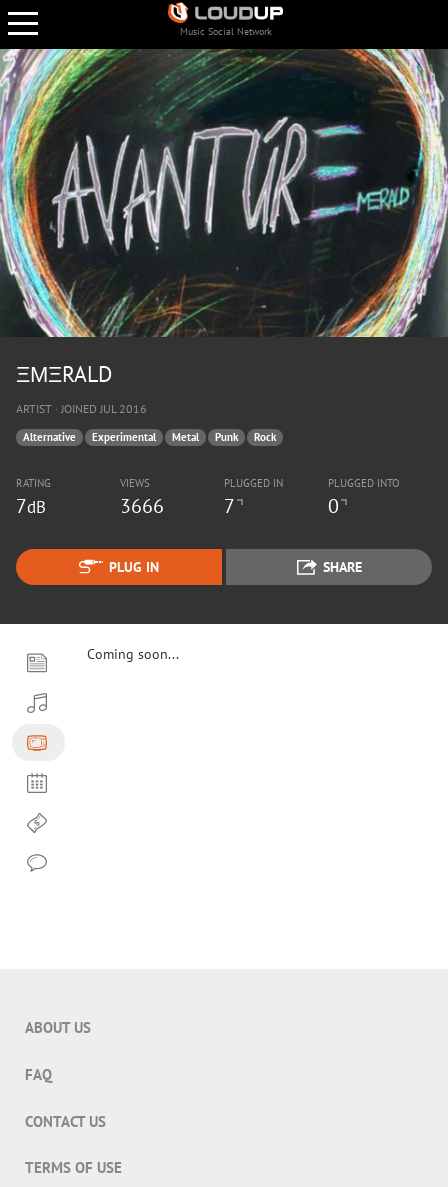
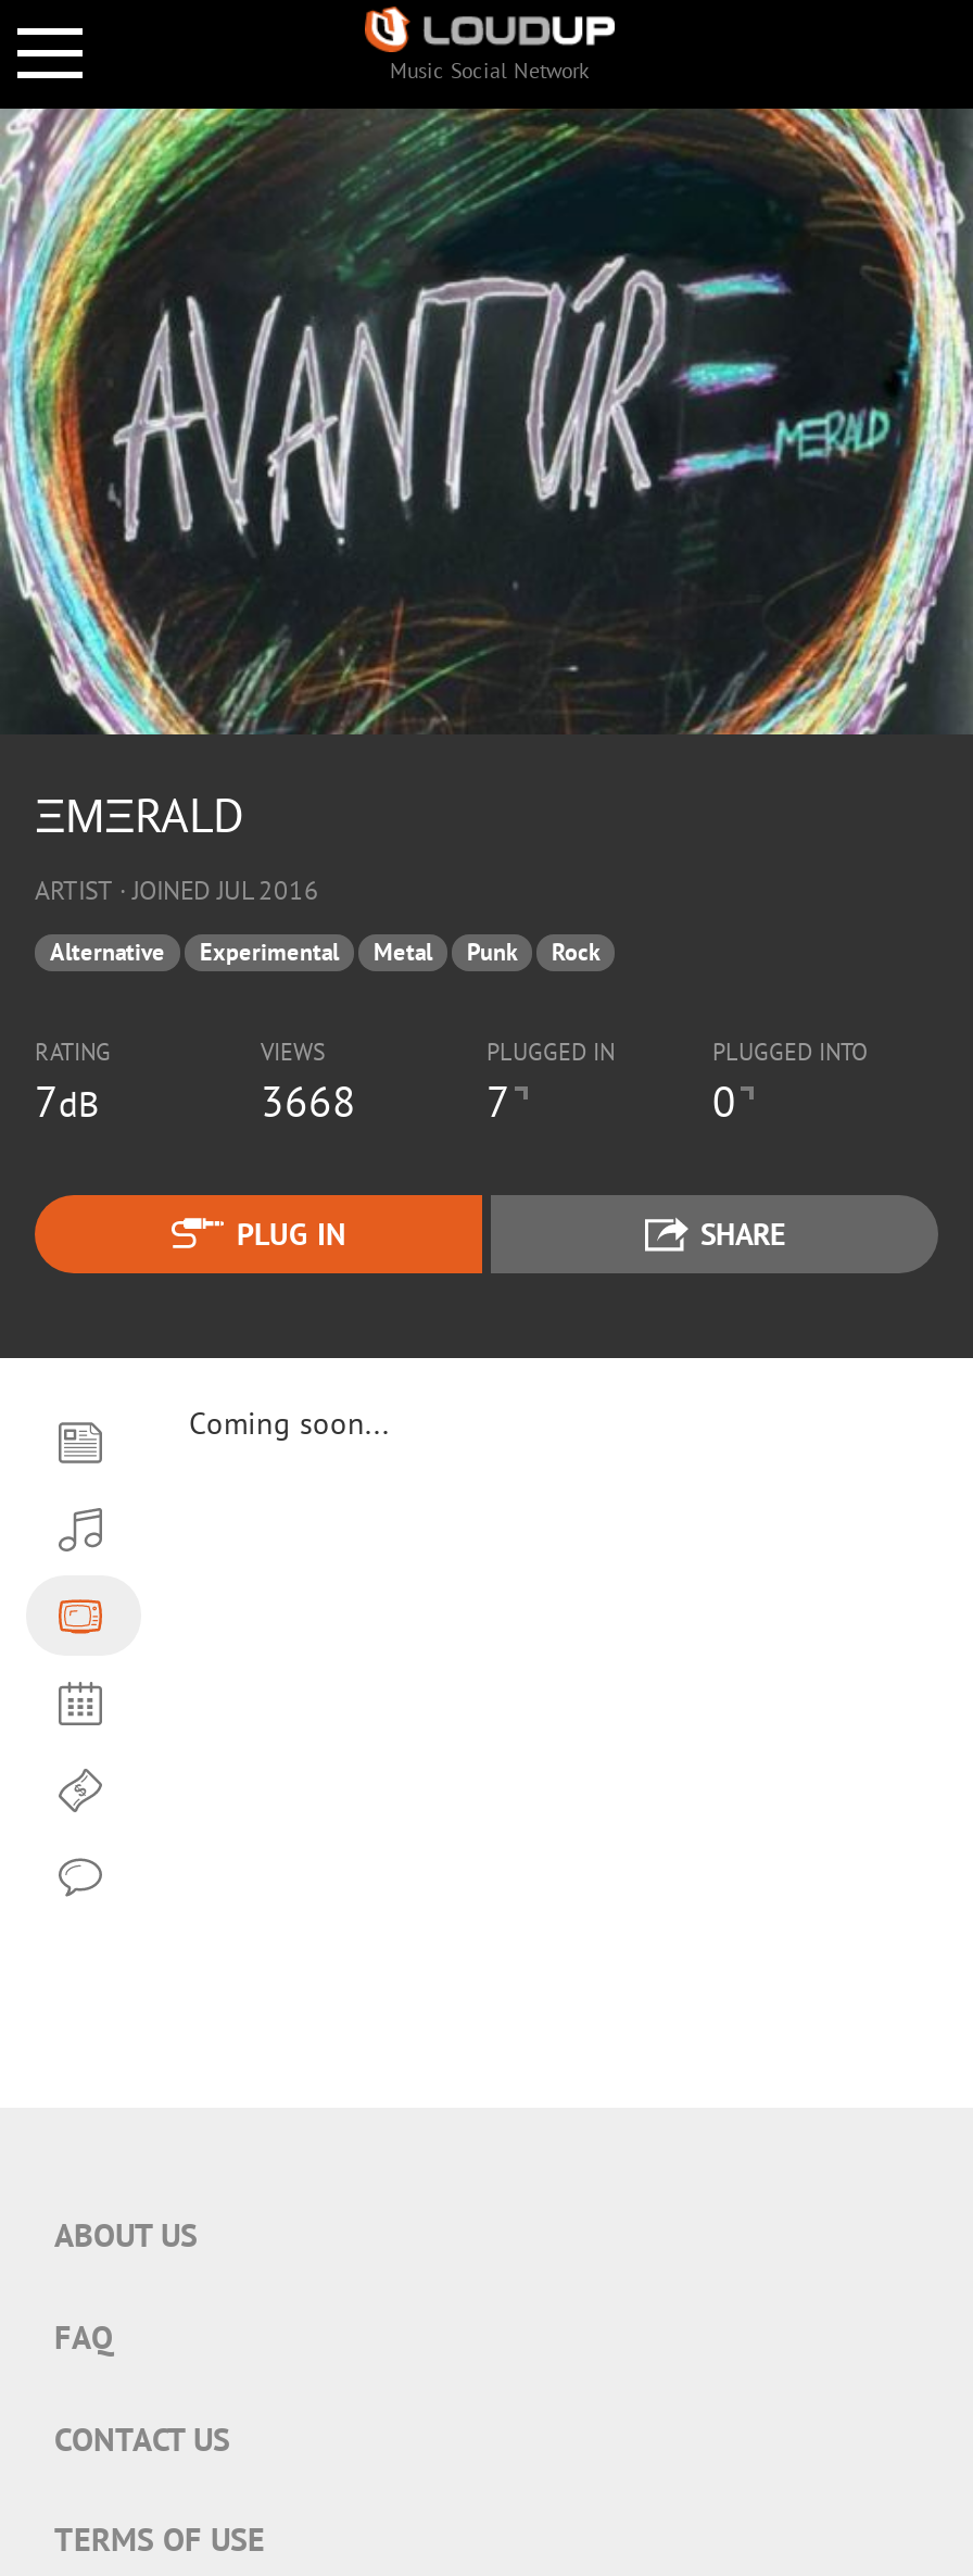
[120,493,164,518] 3666 -> [261,1075,356,1129] 3668

